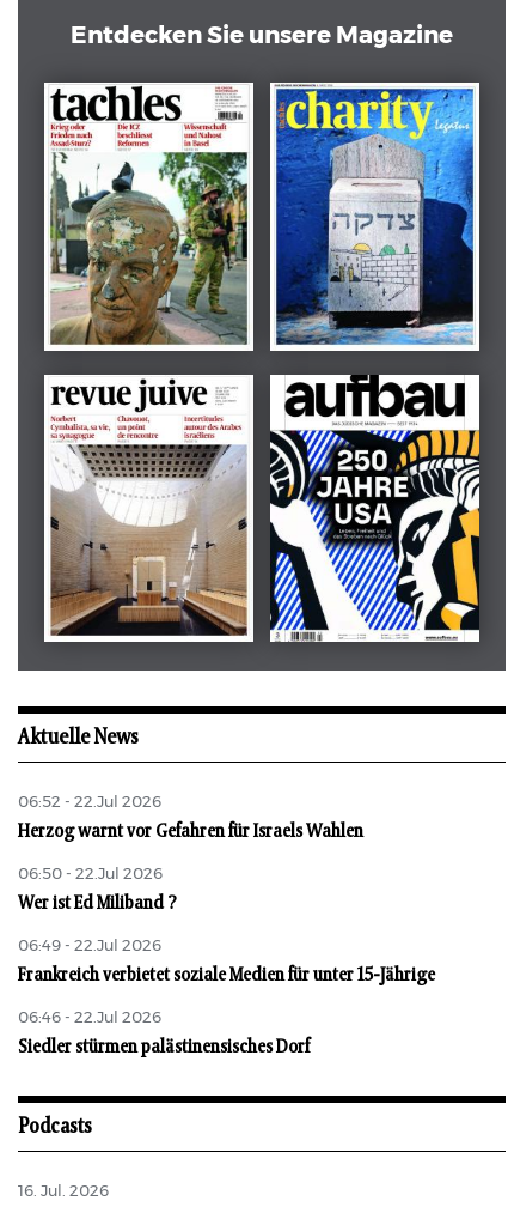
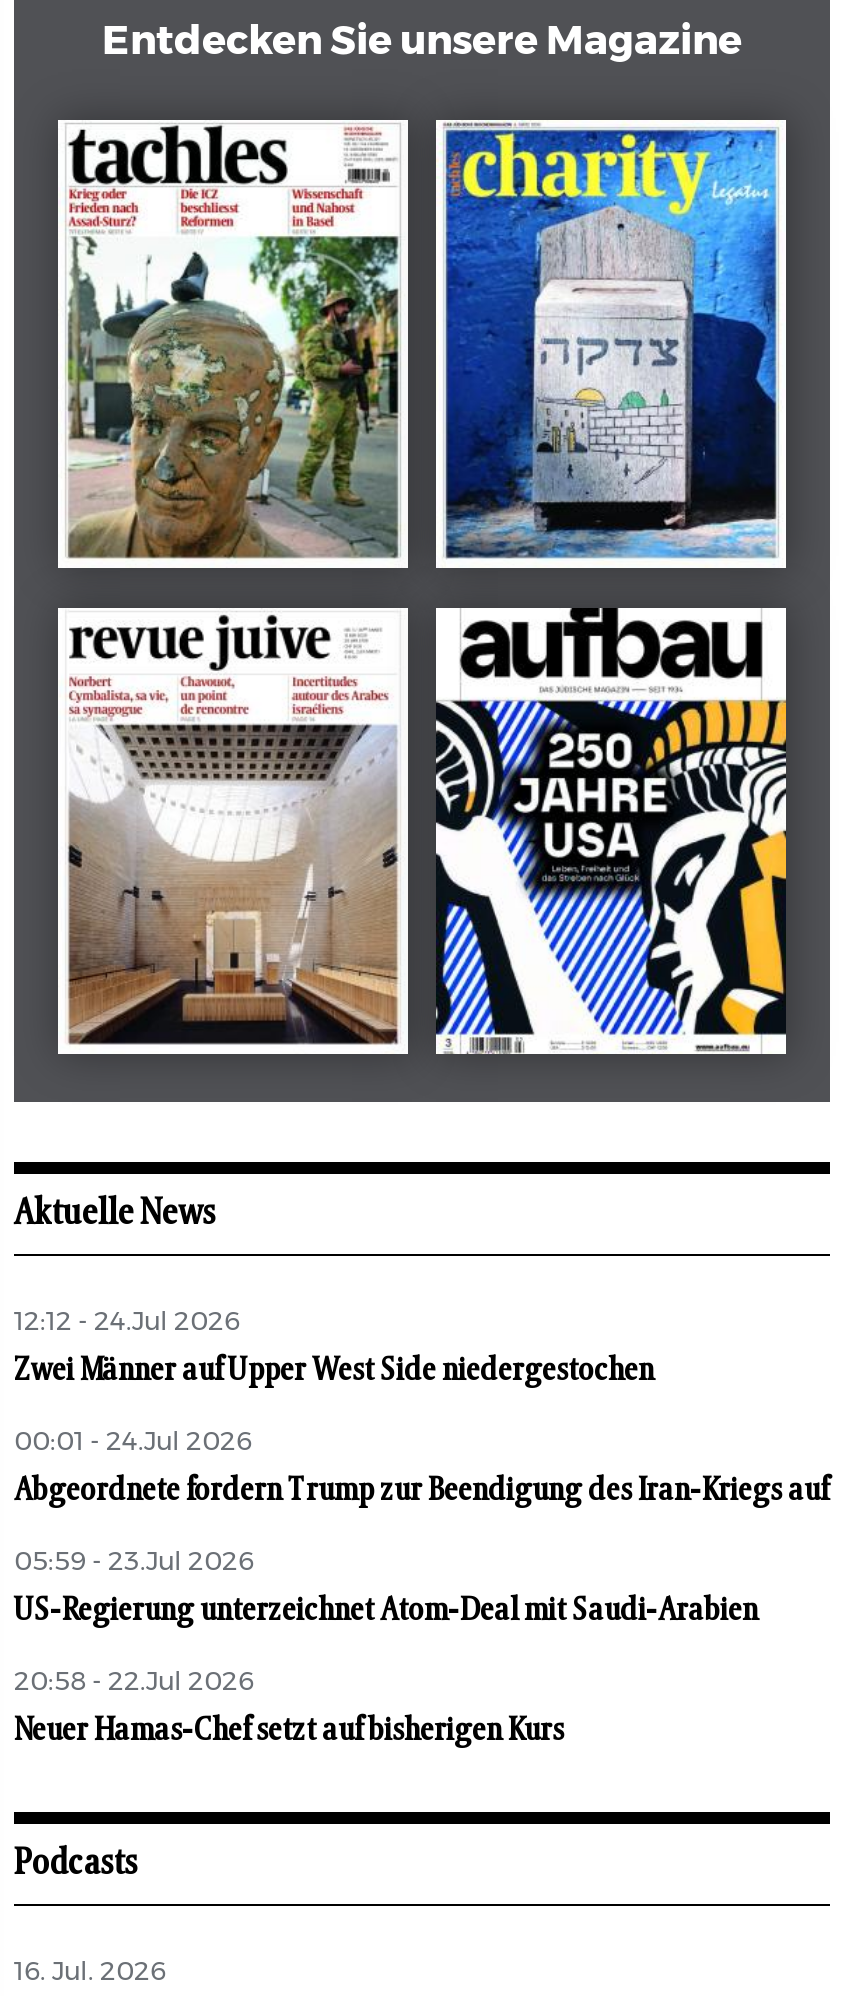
[18,795,161,811] 06:52 - 22.Jul 2026 -> [14,1310,240,1336] 12:12 - 24.Jul 2026
[18,822,363,841] Herzog warnt vor Gefahren für Israels Wahlen -> [14,1354,654,1386] Zwei Männer auf Upper West Side niedergestochen
[18,867,163,883] 06:50 - 22.Jul 2026 -> [14,1430,252,1456] 00:01 - 24.Jul 2026
[18,894,177,913] Wer ist Ed Miliband ? -> [14,1474,828,1506] Abgeordnete fordern Trump zur Beendigung des Iran-Kriegs auf
[18,939,161,955] 06:49 - 22.Jul 2026 -> [14,1550,254,1576] 05:59 - 23.Jul 2026
[18,965,435,985] Frankreich verbietet soziale Medien für unter 15-Jährige -> [14,1594,758,1626] US-Regierung unterzeichnet Atom-Deal mit Saudi-Arabien
[18,1011,161,1026] 06:46 - 22.Jul 2026 -> [14,1670,254,1696] 20:58 - 22.Jul 2026
[18,1037,310,1056] Siedler stürmen palästinensisches Dorf -> [14,1714,564,1746] Neuer Hamas-Chef setzt auf bisherigen Kurs

